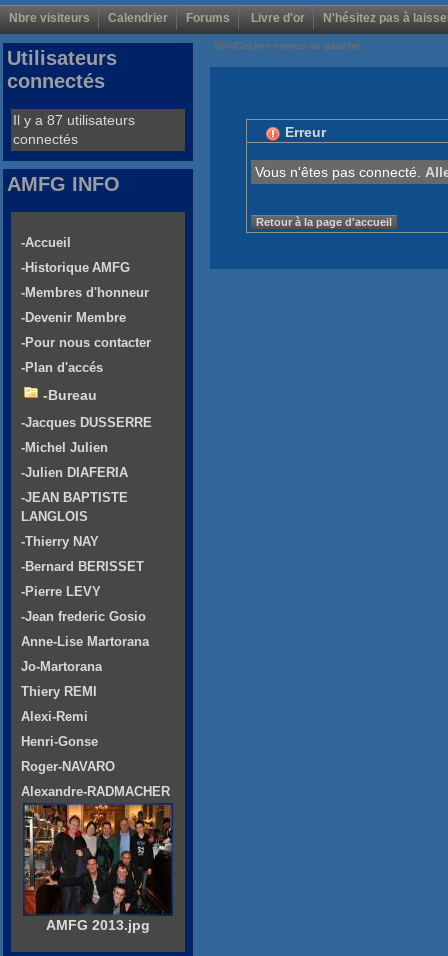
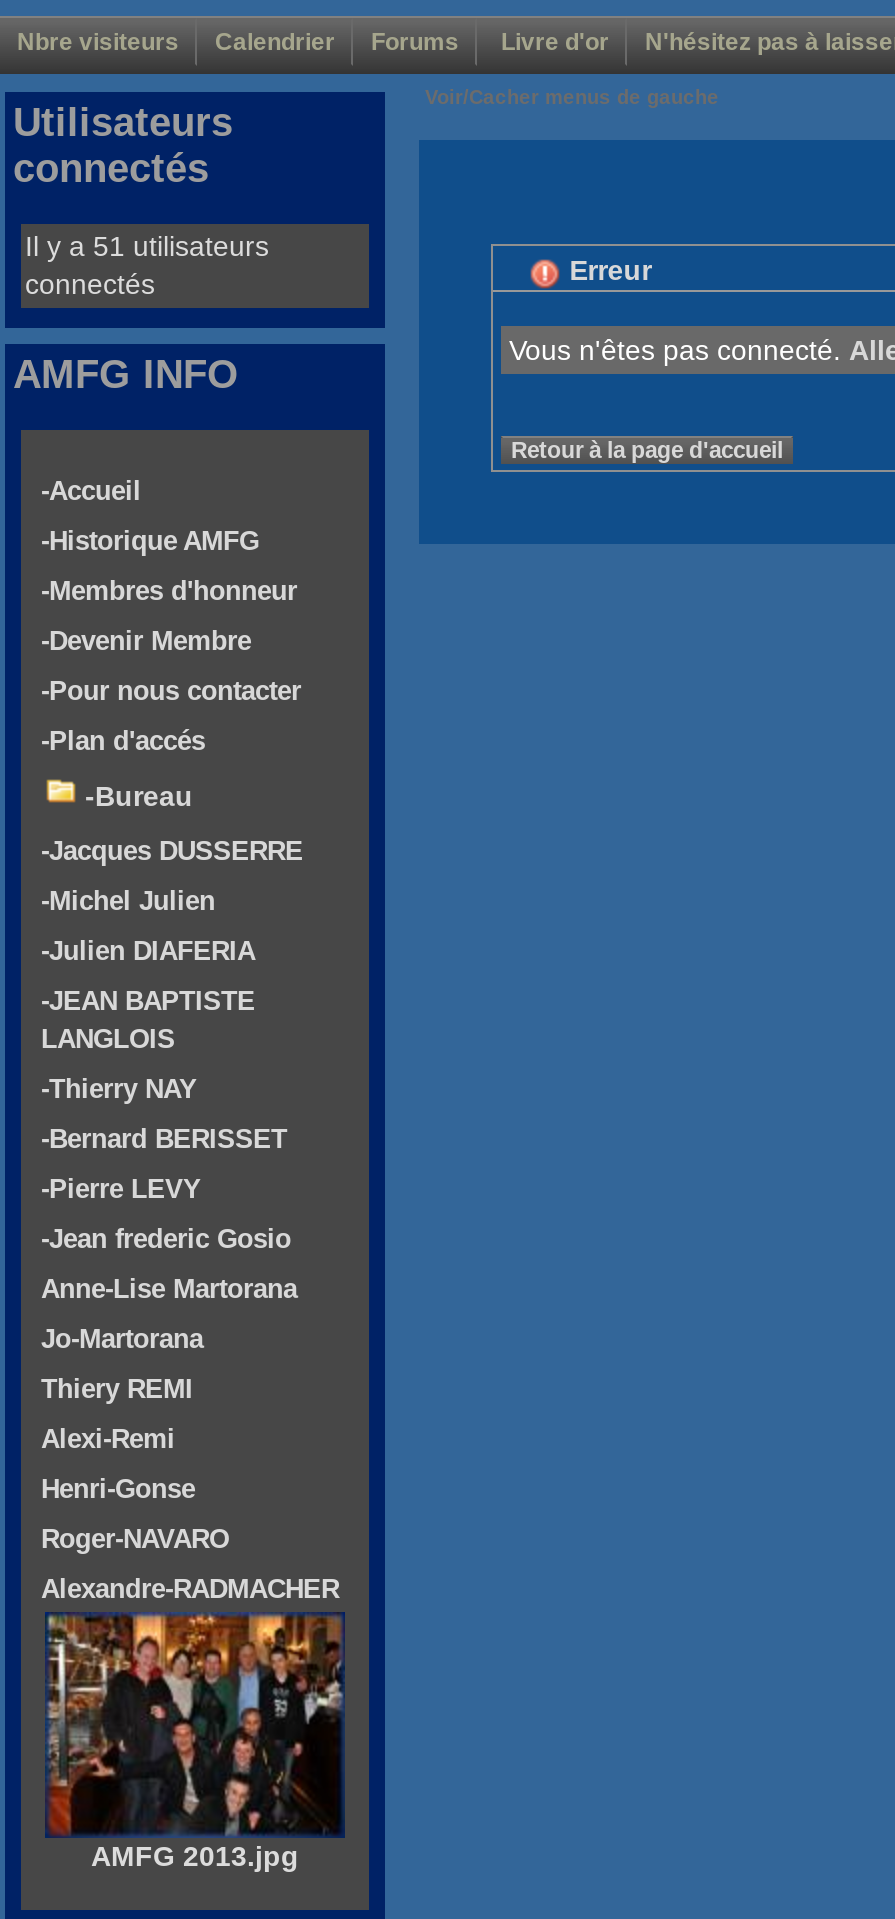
[13,112,135,128] Il y a 87 utilisateurs -> [25,231,269,263] Il y a 51 utilisateurs

